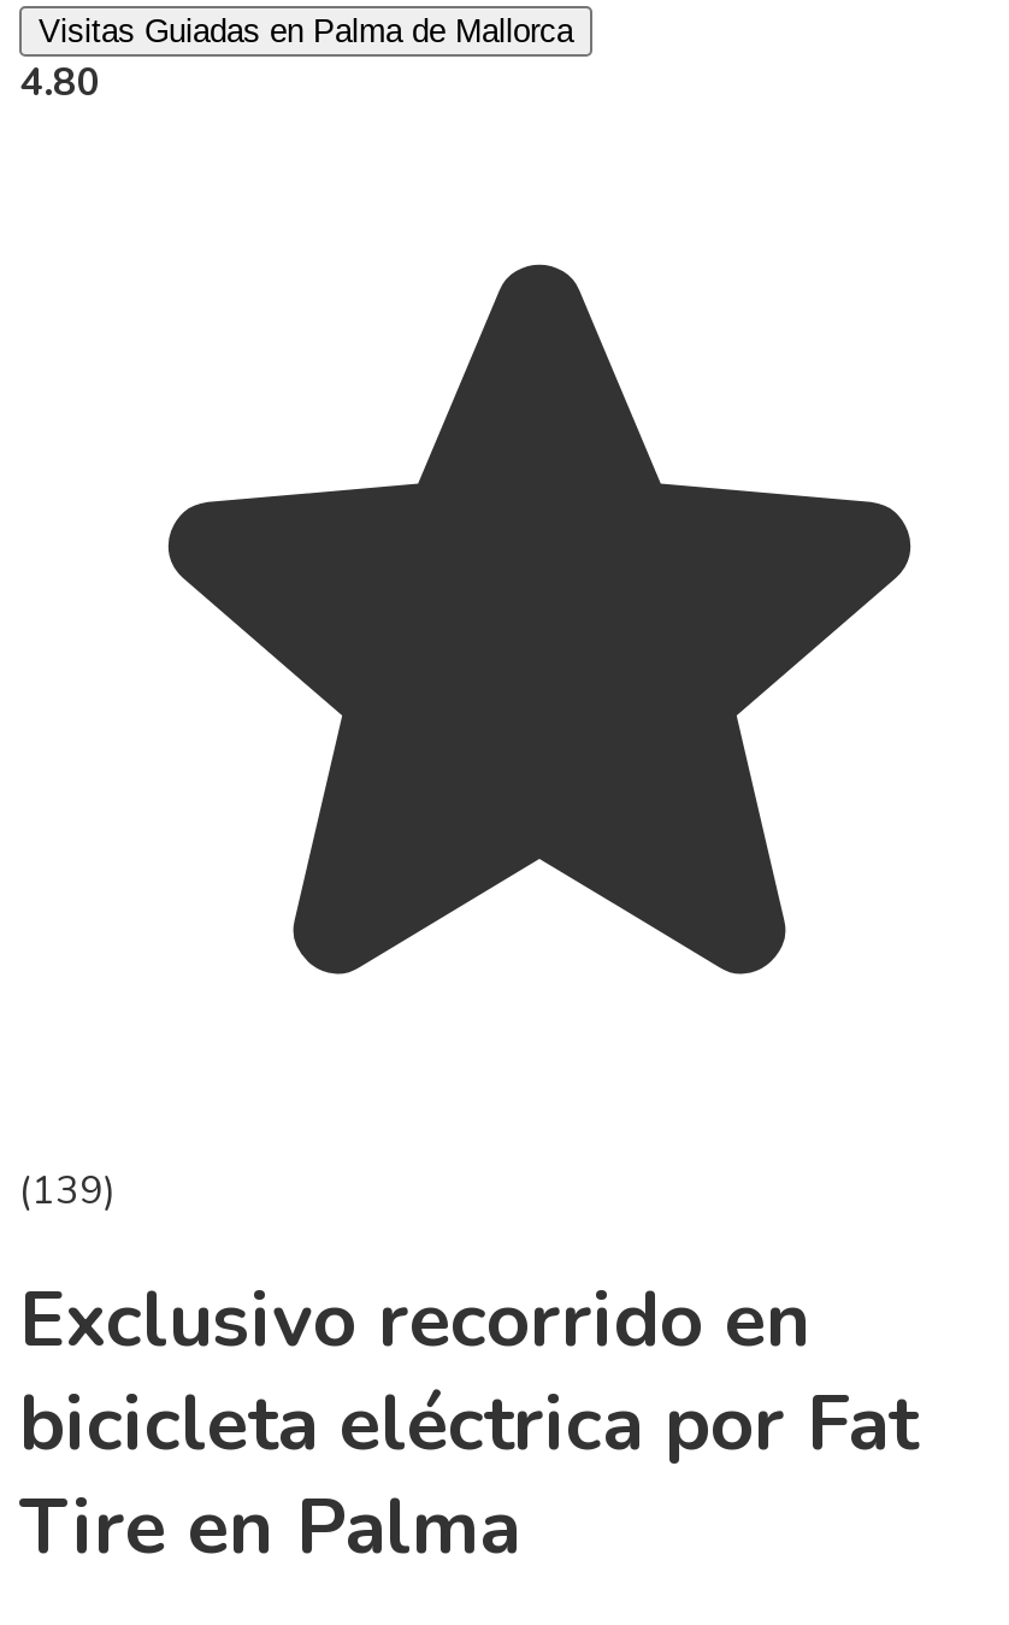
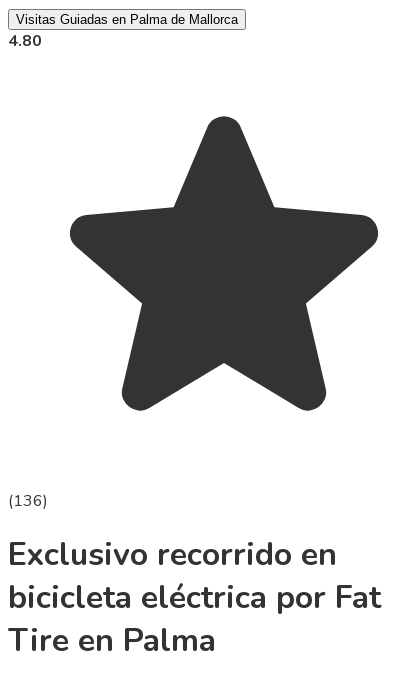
[19,1165,116,1218] (139) -> [8,490,48,512] (136)

